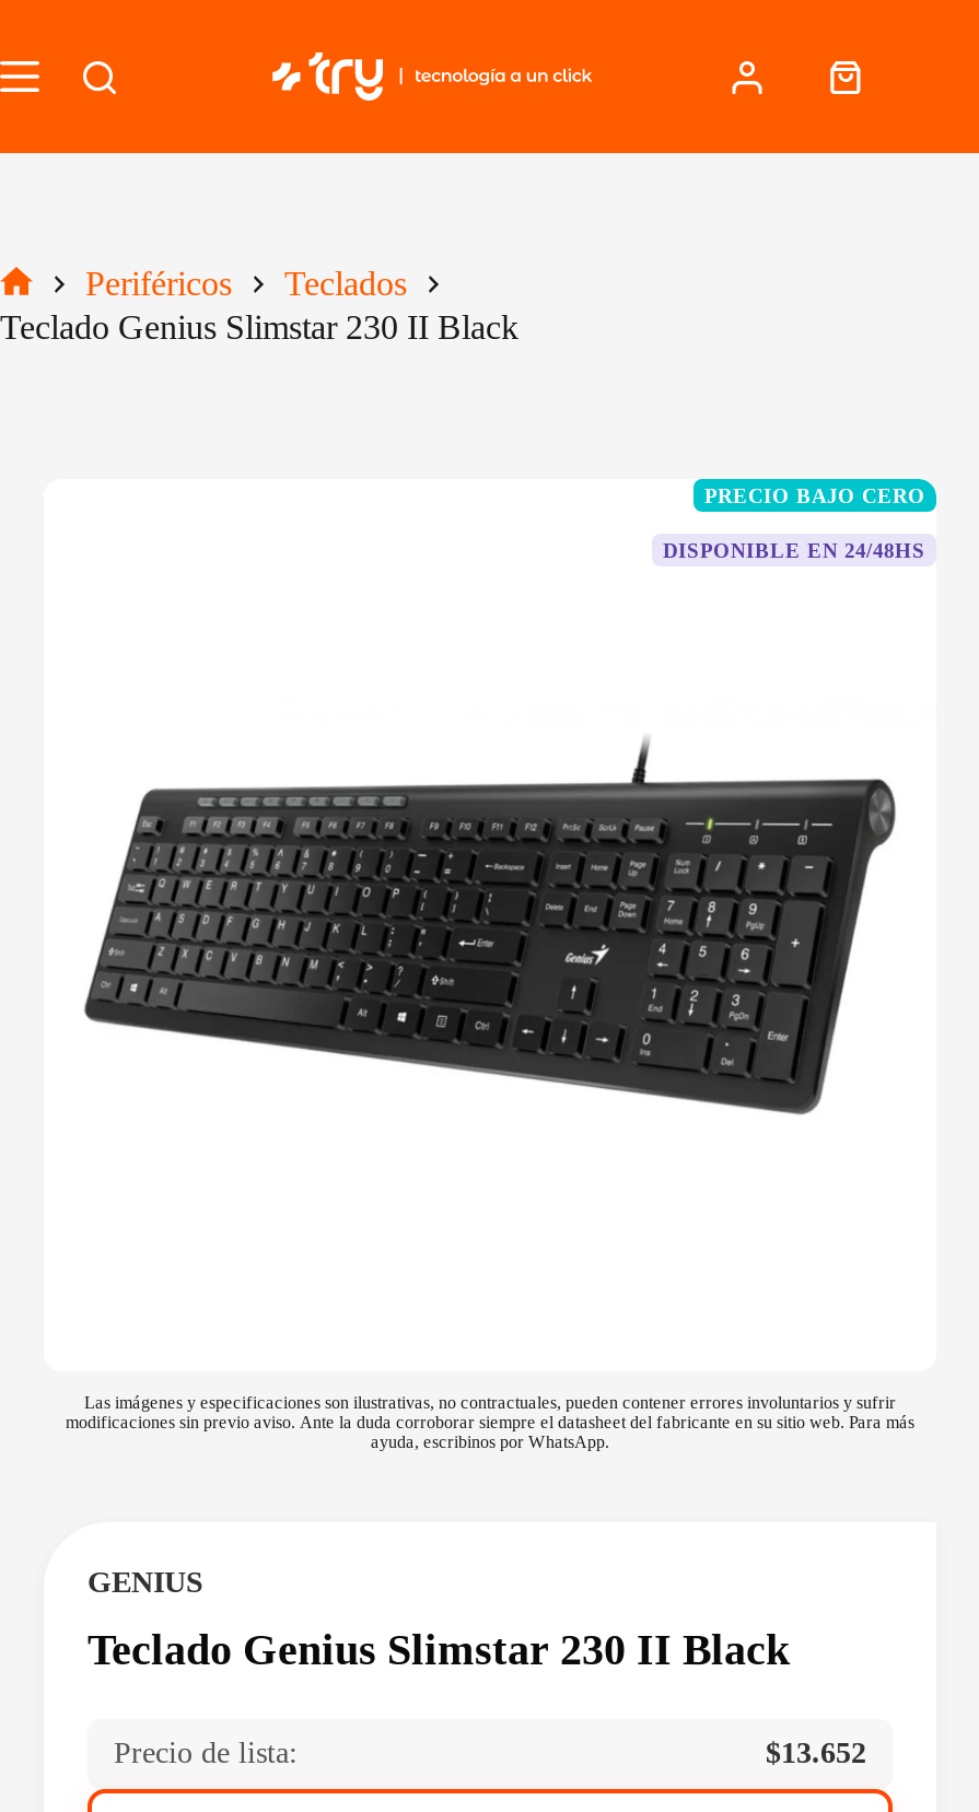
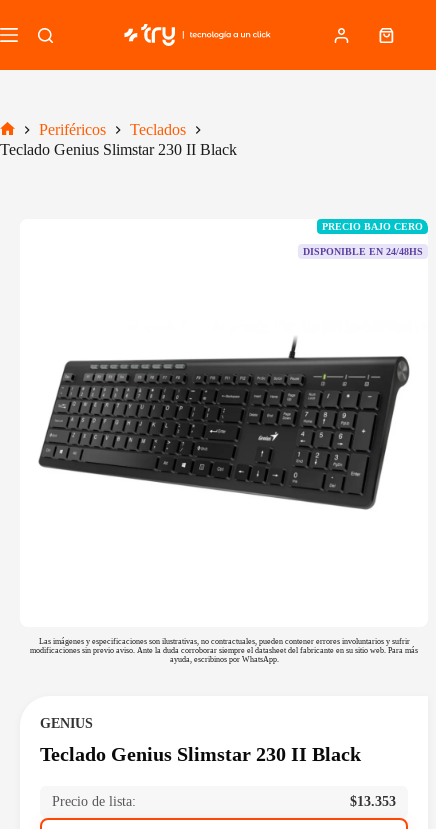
[766,1736,866,1769] $13.652 -> [350,794,396,809] $13.353

